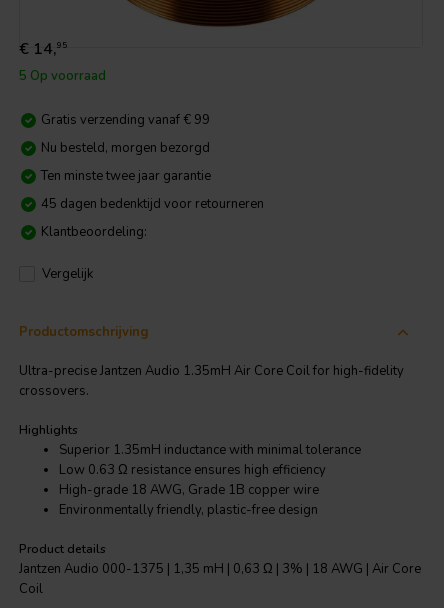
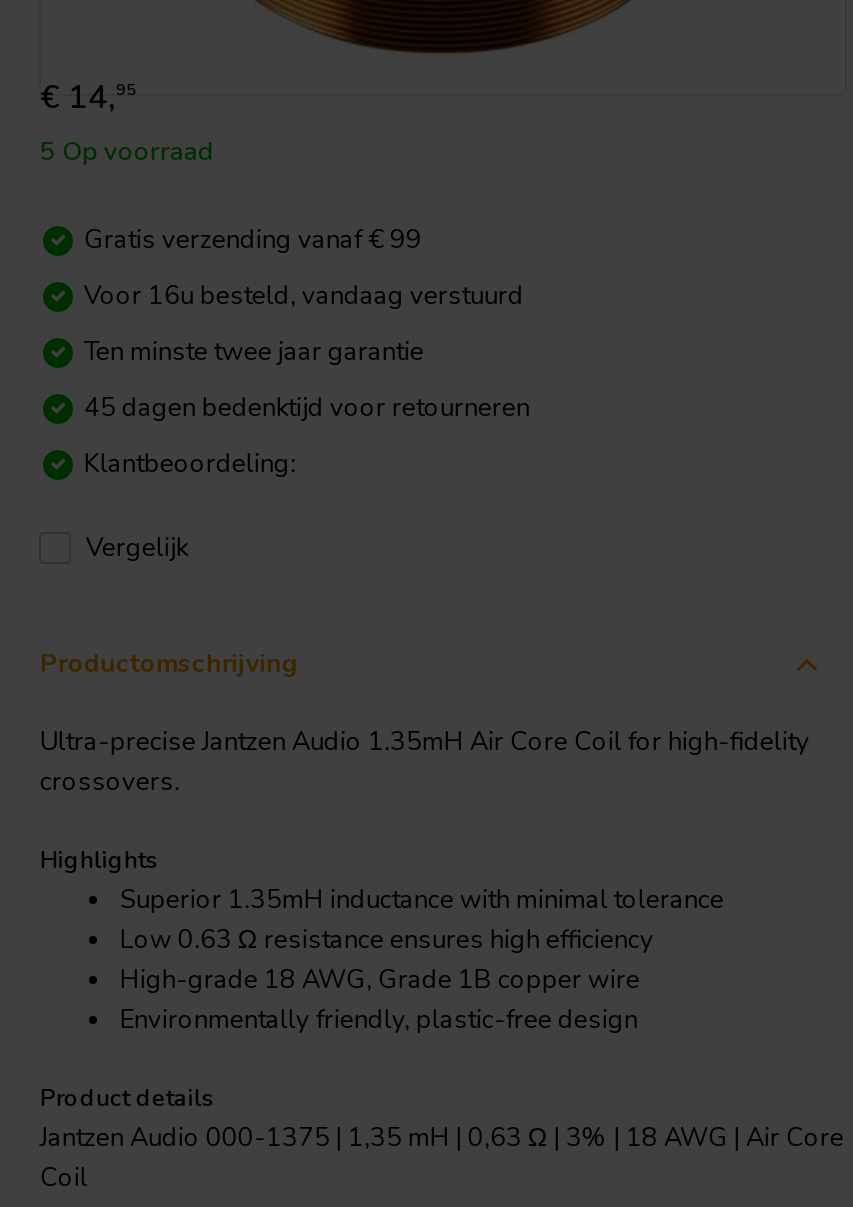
[41,139,210,157] Nu besteld, morgen bezorgd -> [84,278,524,314] Voor 16u besteld, vandaag verstuurd

